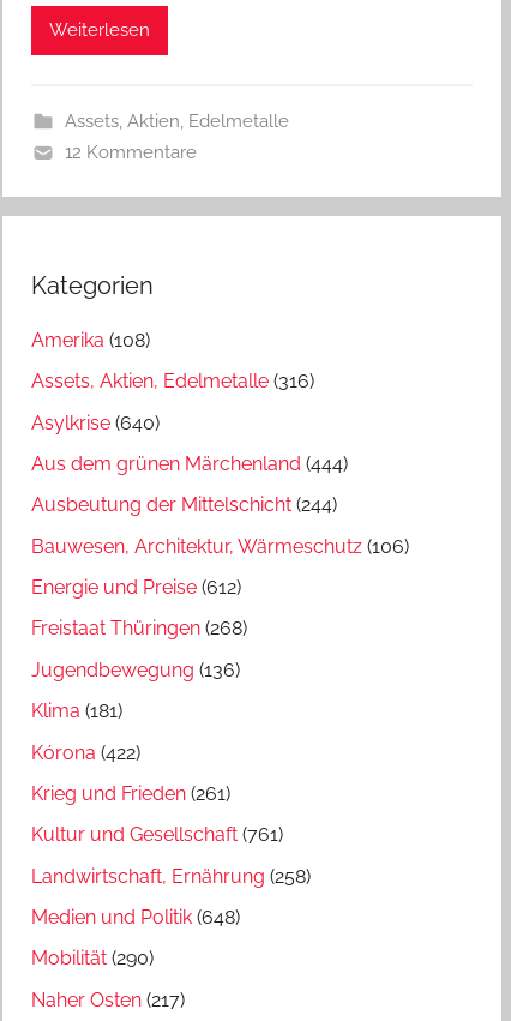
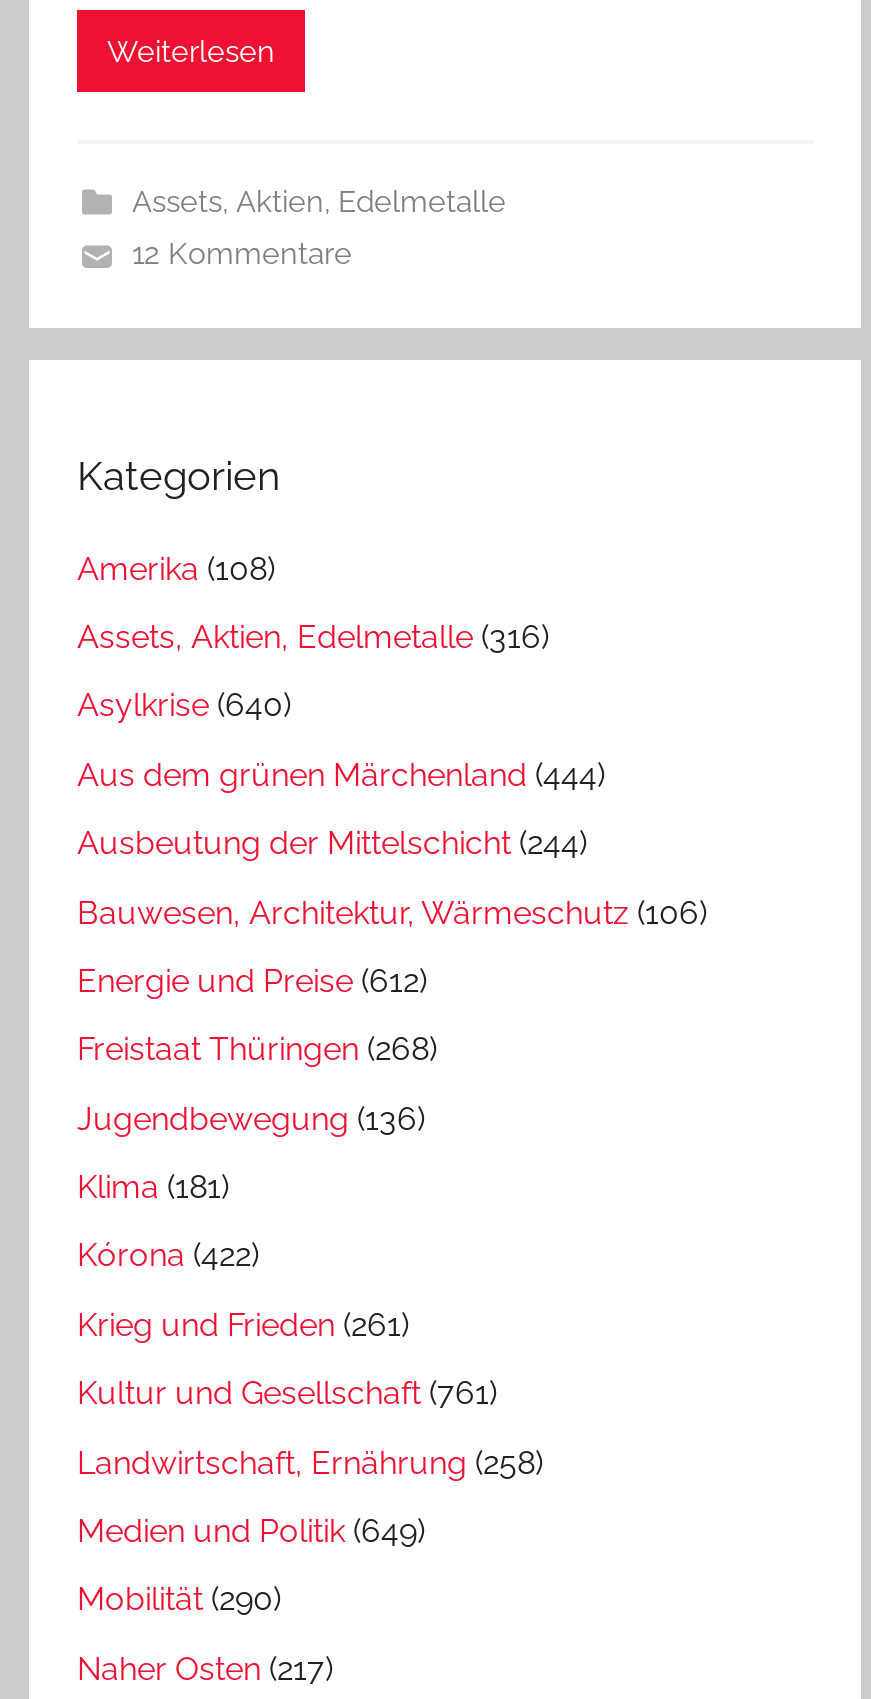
[31,906,240,929] Medien und Politik (648) -> [77,1512,425,1550] Medien und Politik (649)

